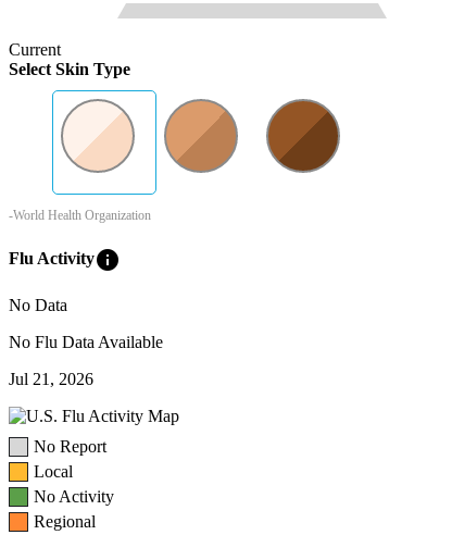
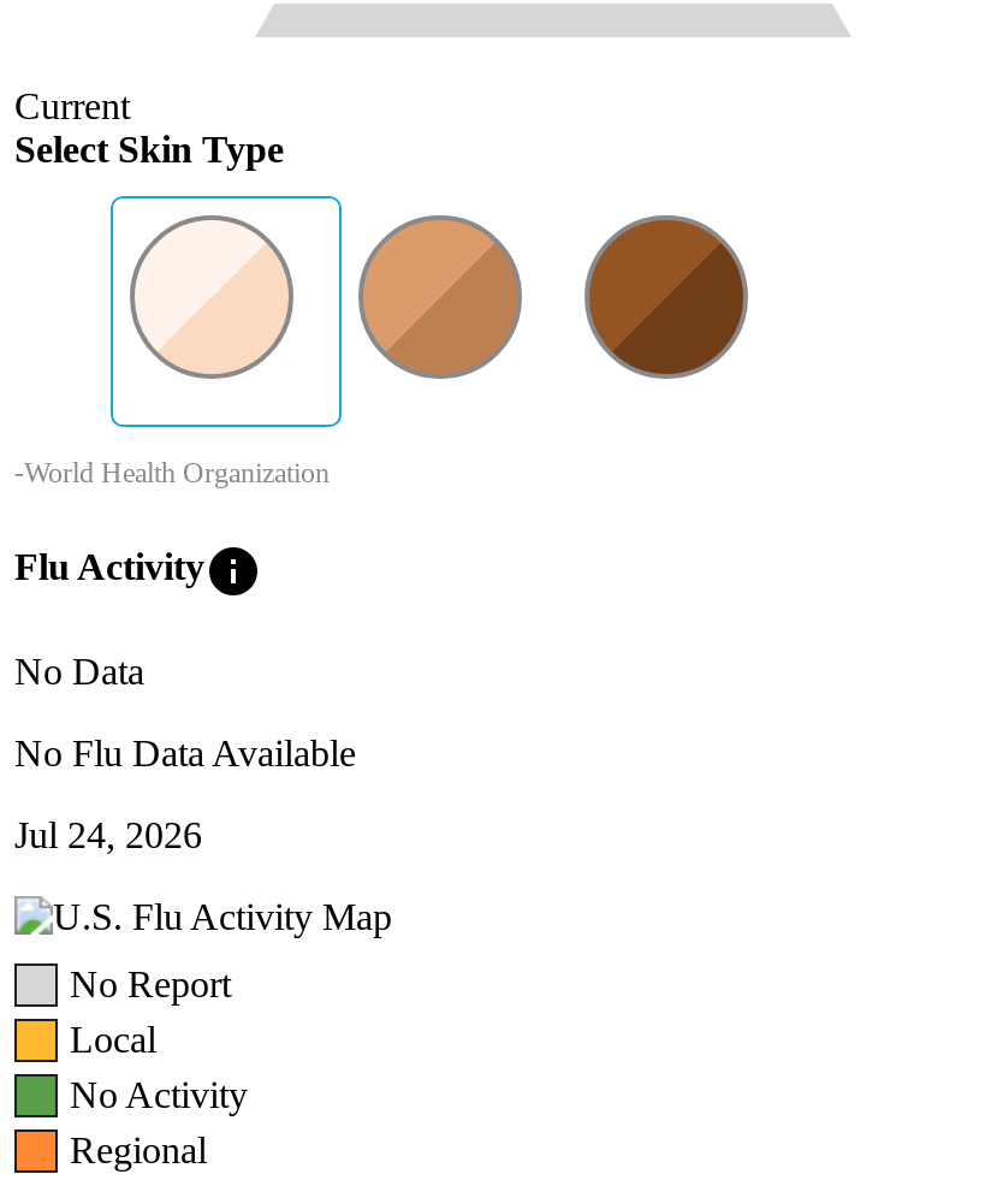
[9,370,93,389] Jul 21, 2026 -> [14,815,202,856] Jul 24, 2026

